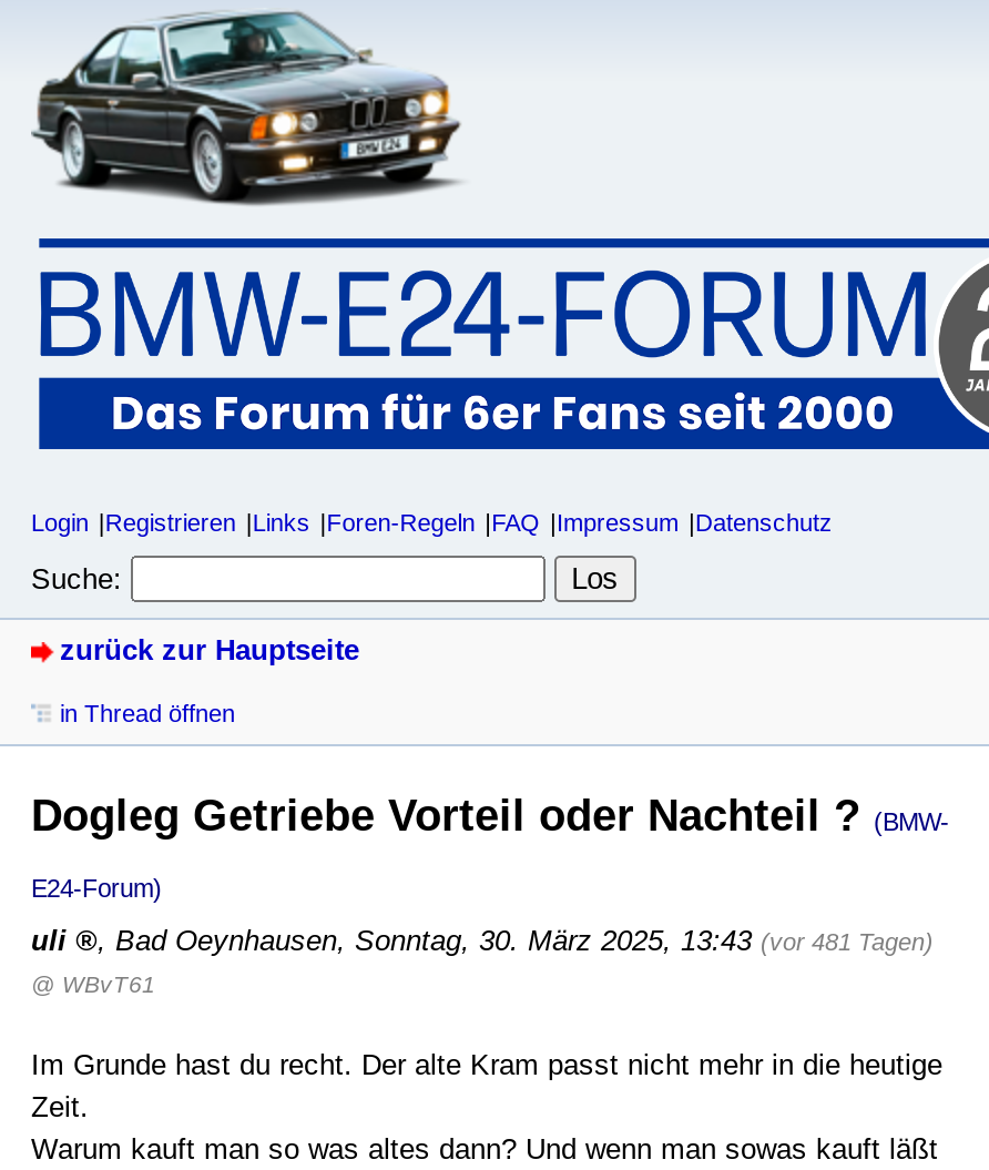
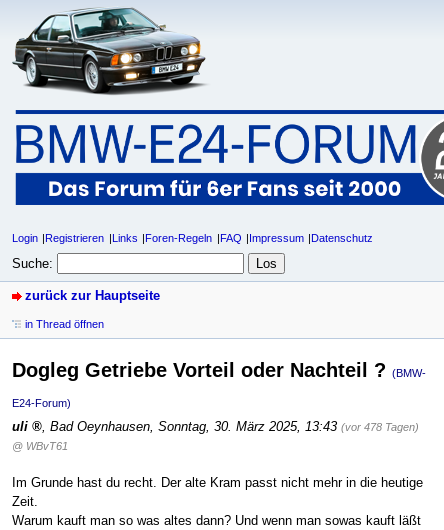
[98,923,934,956] , Bad Oeynhausen, Sonntag, 30. März 2025, 13:43 (vor 481 Tagen) -> [42,419,419,434] , Bad Oeynhausen, Sonntag, 30. März 2025, 13:43 (vor 478 Tagen)

